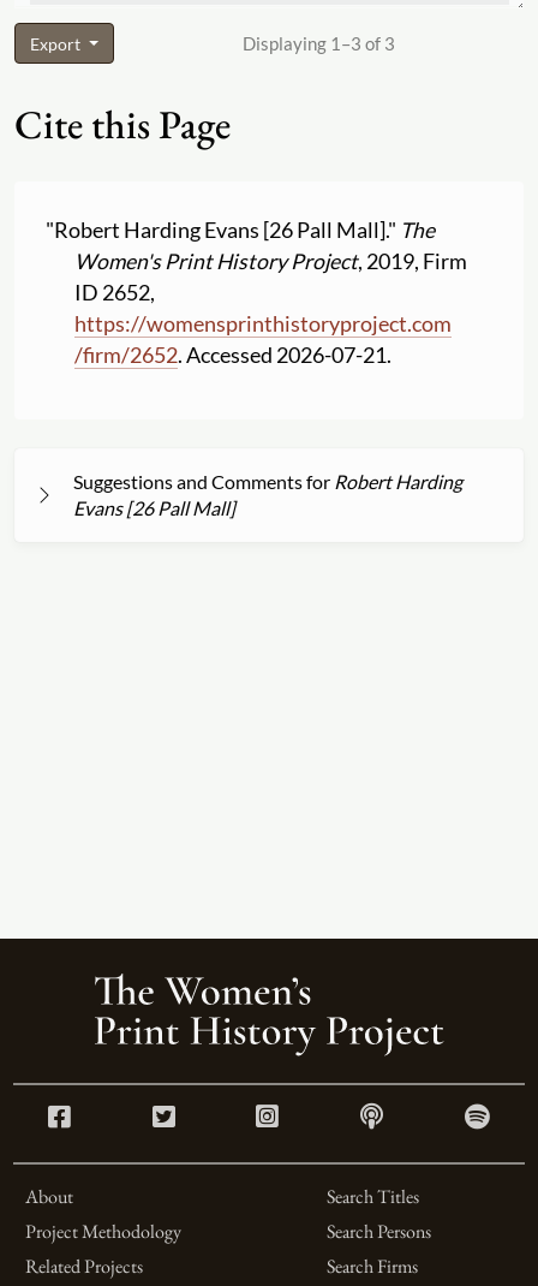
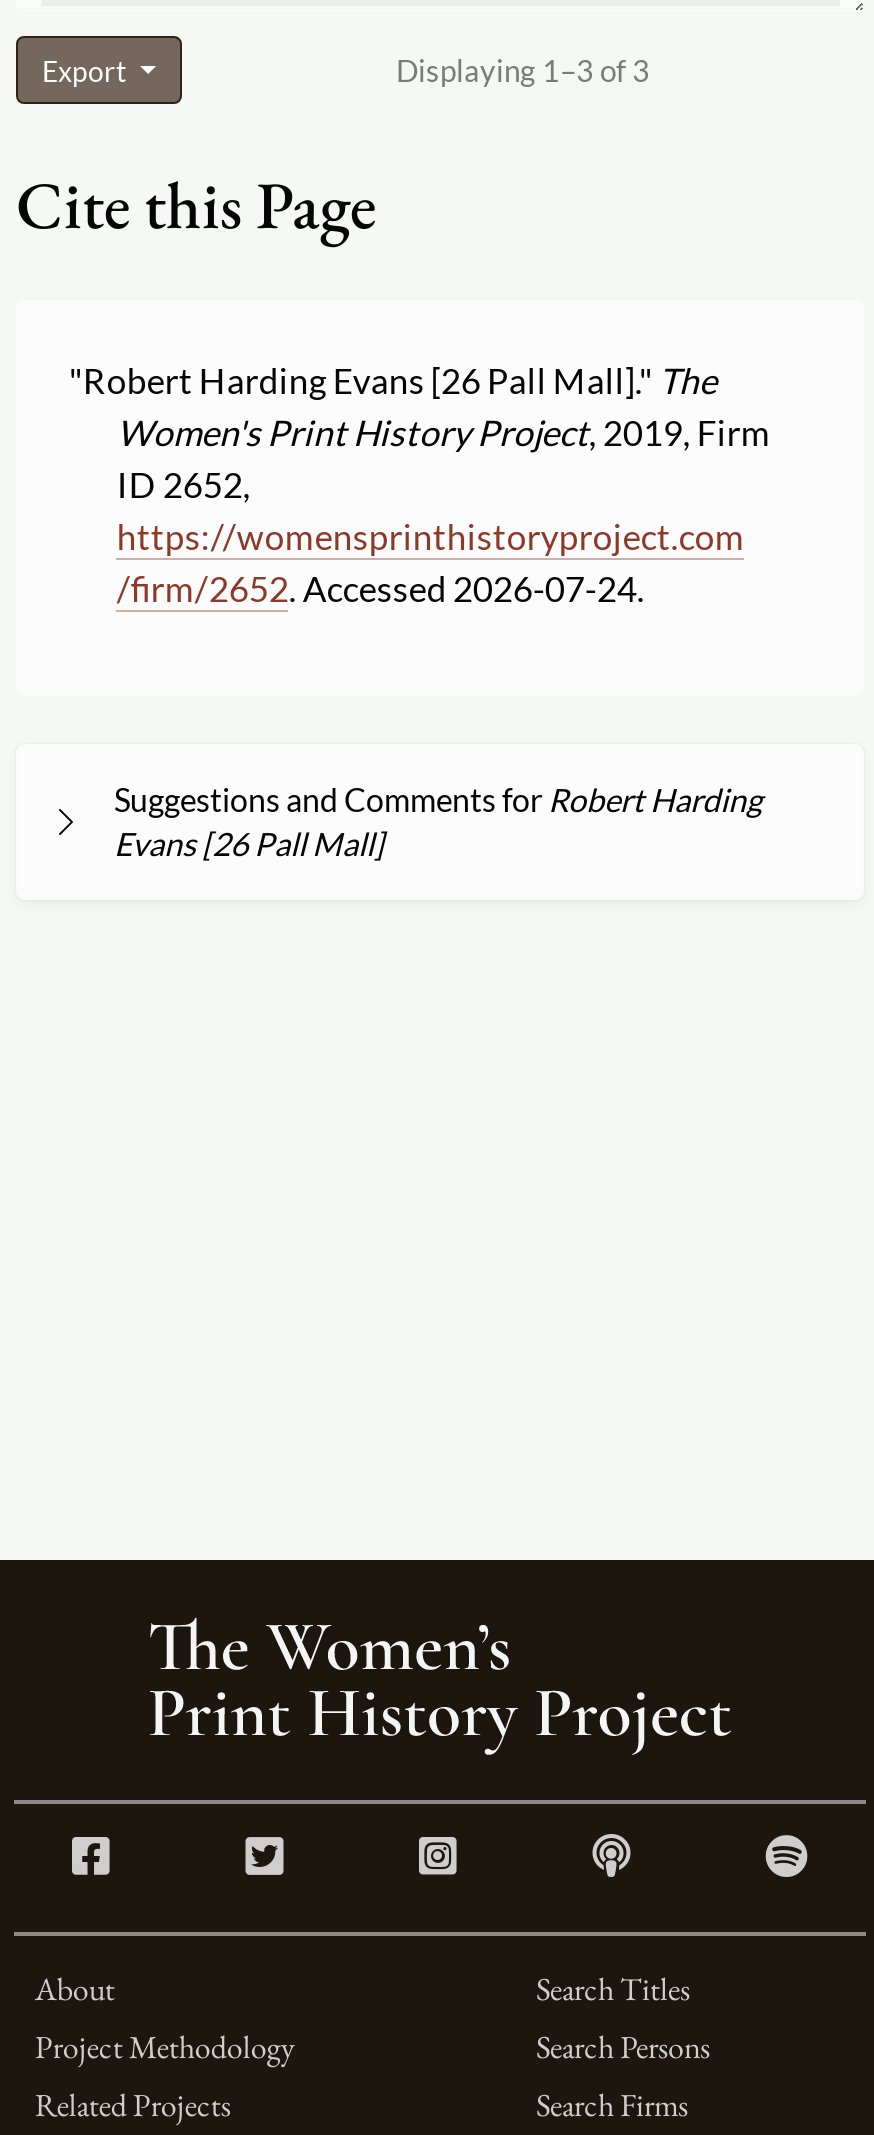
[75,342,392,368] /firm/2652. Accessed 2026-07-21. -> [117,568,645,610] /firm/2652. Accessed 2026-07-24.

